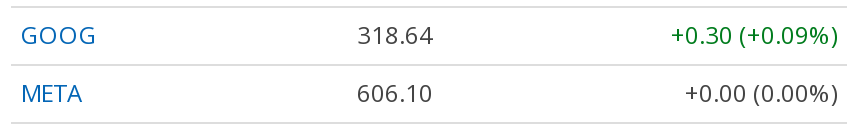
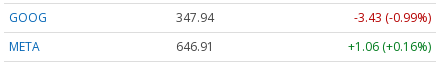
[357,17,433,51] 318.64 -> [176,9,214,26] 347.94
[671,17,837,51] +0.30 (+0.09%) -> [354,9,431,26] -3.43 (-0.99%)
[357,75,433,109] 606.10 -> [176,38,214,55] 646.91
[685,75,837,109] +0.00 (0.00%) -> [348,38,431,55] +1.06 (+0.16%)

